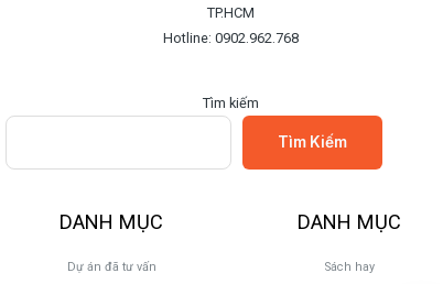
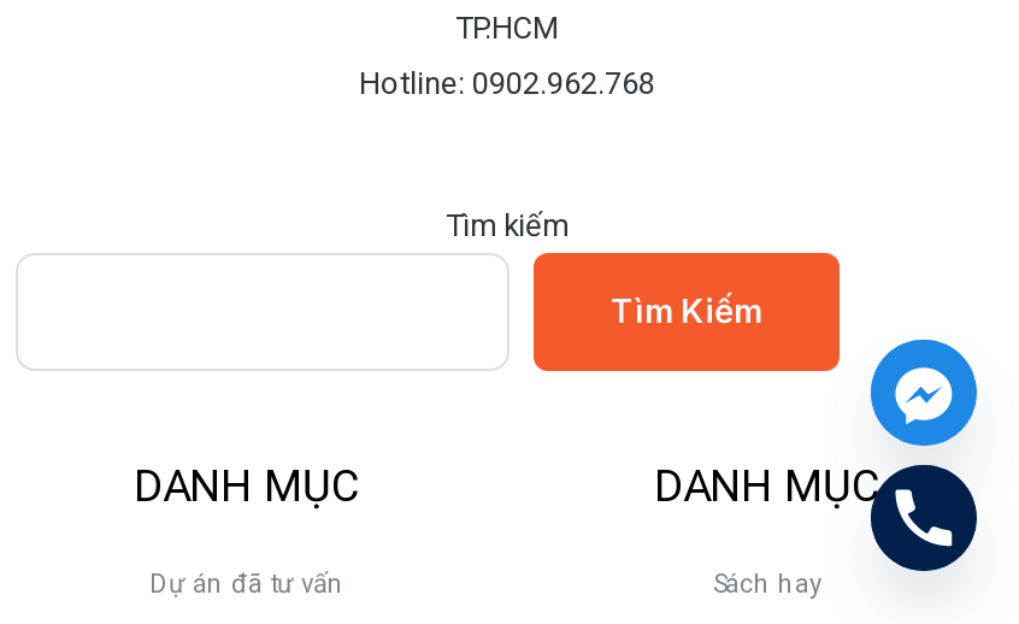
none -> [868,337,979,576] [image]

